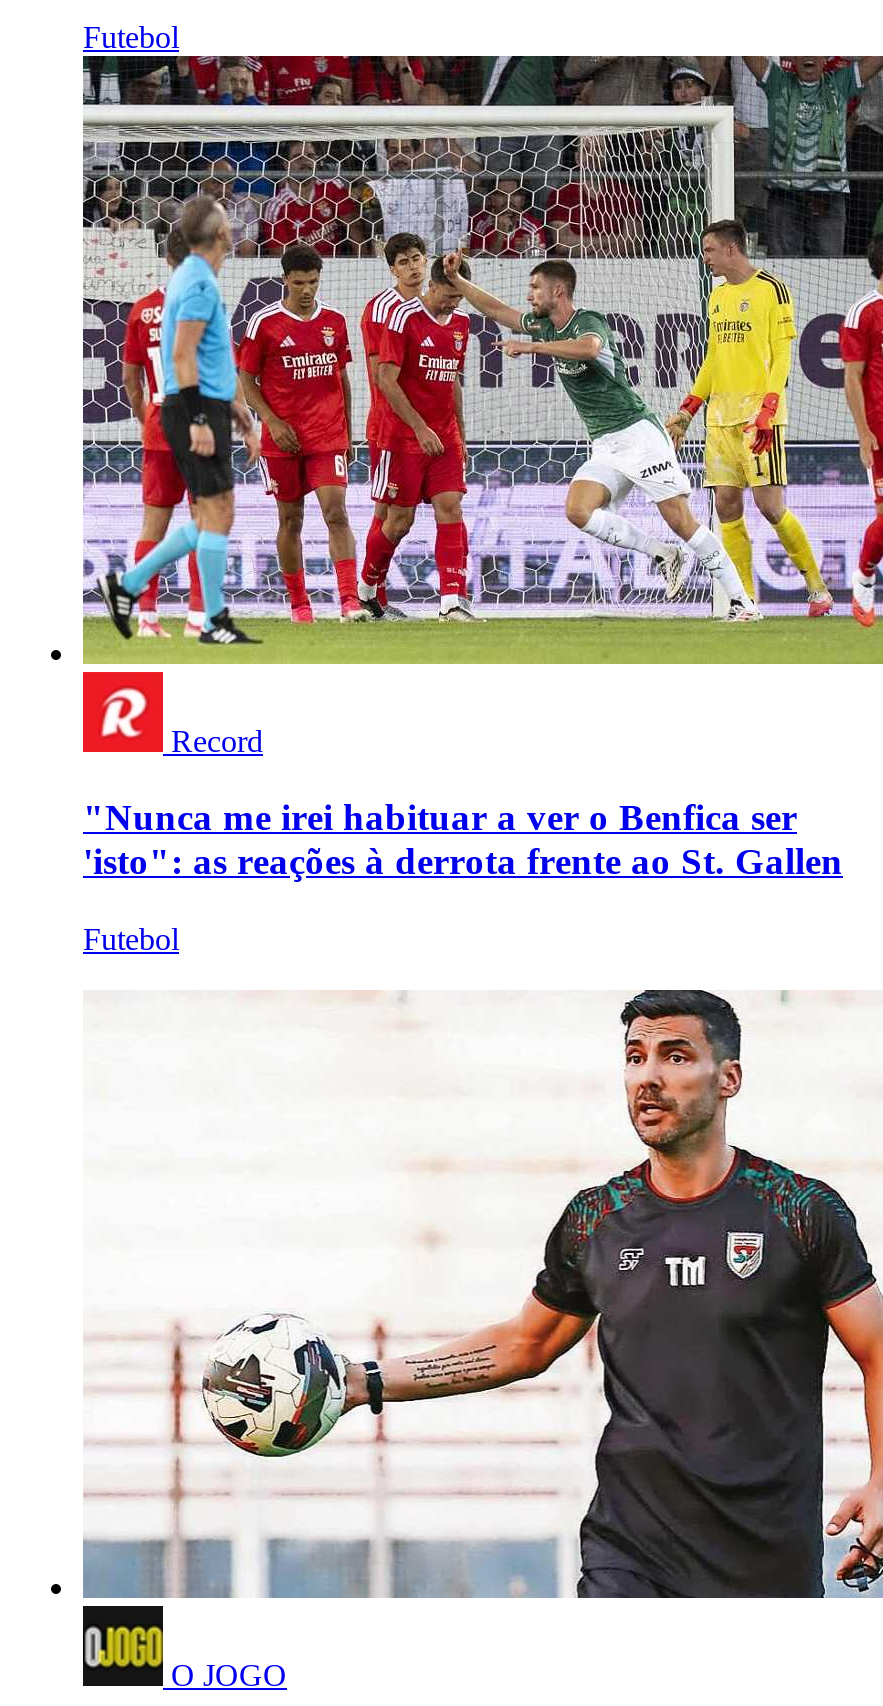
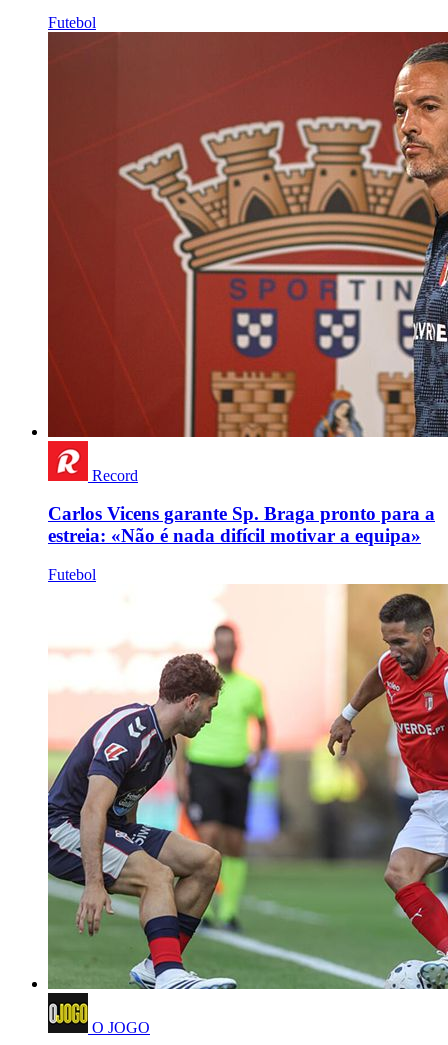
[81,54,877,666] [image] -> [47,31,445,438] [image]
[83,797,843,883] "Nunca me irei habituar a ver o Benfica ser | 'isto": as reações à derrota frente ao St. Gallen -> [48,503,435,546] Carlos Vicens garante Sp. Braga pronto para a | estreia: «Não é nada difícil motivar a equipa»
[83,958,877,1600] [image] -> [47,583,445,990] [image]

